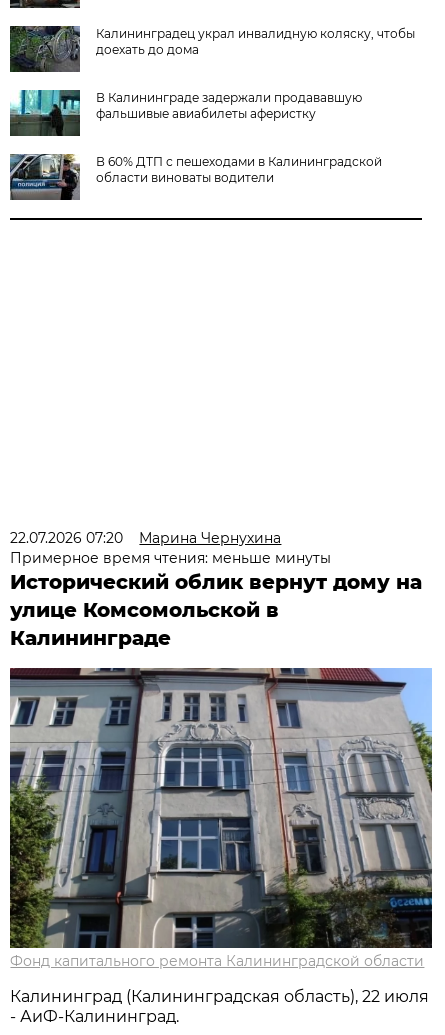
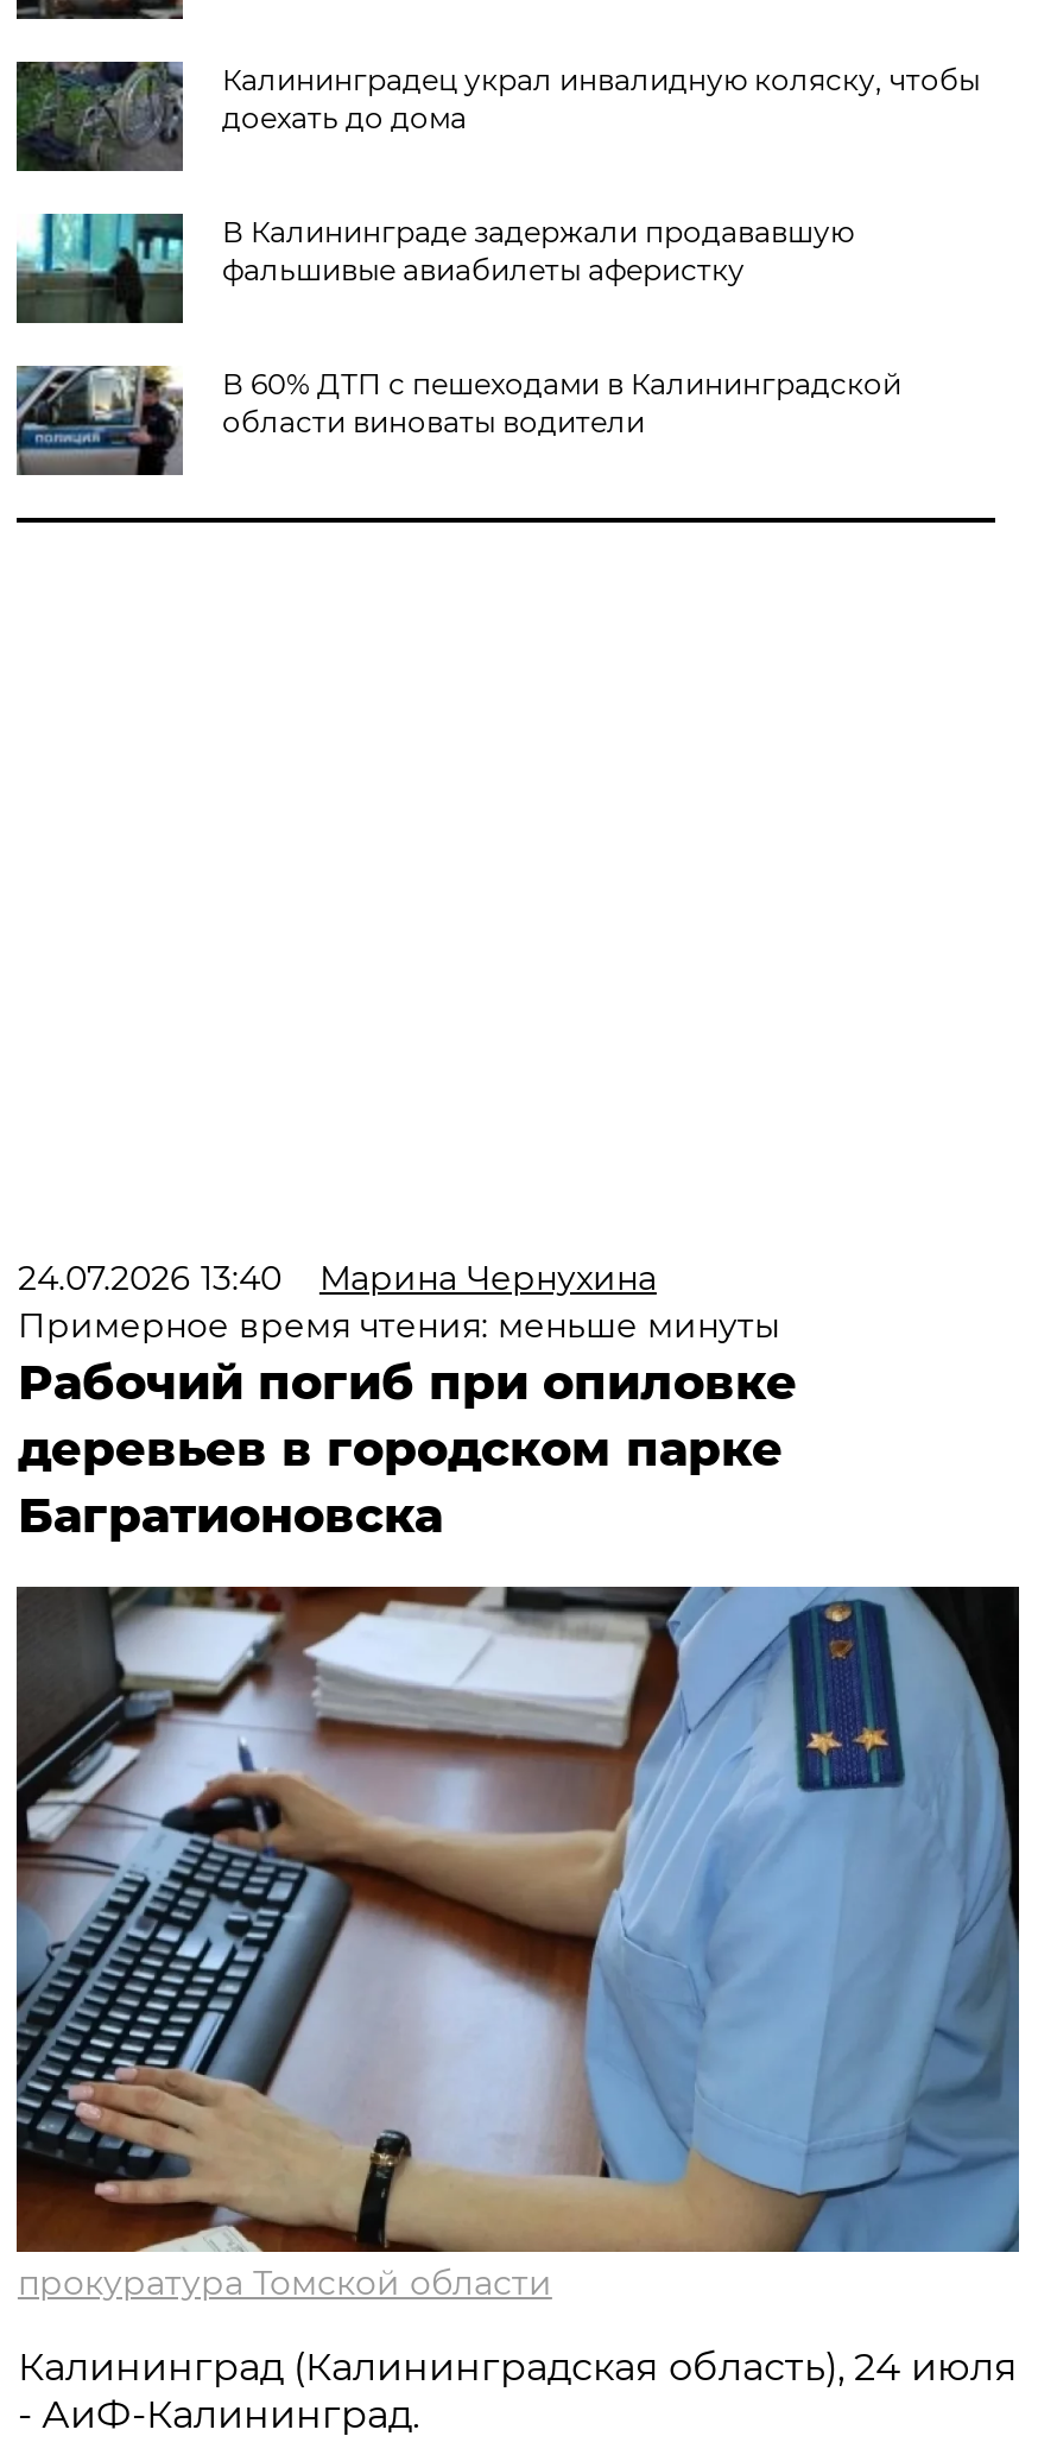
[10,529,281,547] 22.07.2026 07:20 Марина Чернухина -> [18,1256,657,1299] 24.07.2026 13:40 Марина Чернухина
[10,570,422,650] Исторический облик вернут дому на | улице Комсомольской в | Калининграде -> [18,1354,797,1544] Рабочий погиб при опиловке | деревьев в городском парке | Багратионовска
[9,667,433,970] [image] | Фонд капитального ремонта Калининградской области -> [14,1584,1021,2304] [image] | прокуратура Томской области
[10,987,429,1006] Калининград (Калининградская область), 22 июля -> [18,2344,1018,2389] Калининград (Калининградская область), 24 июля

